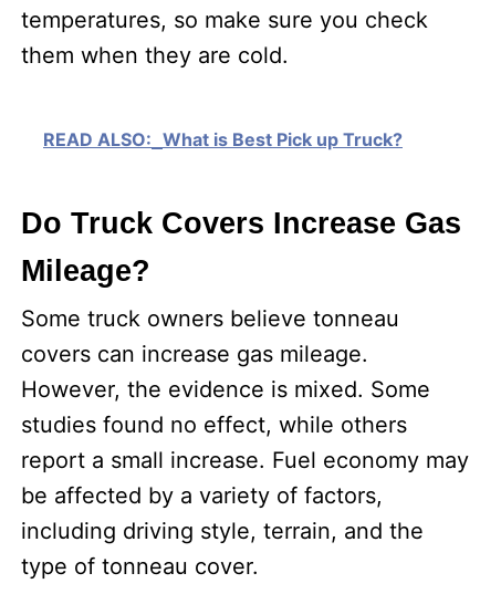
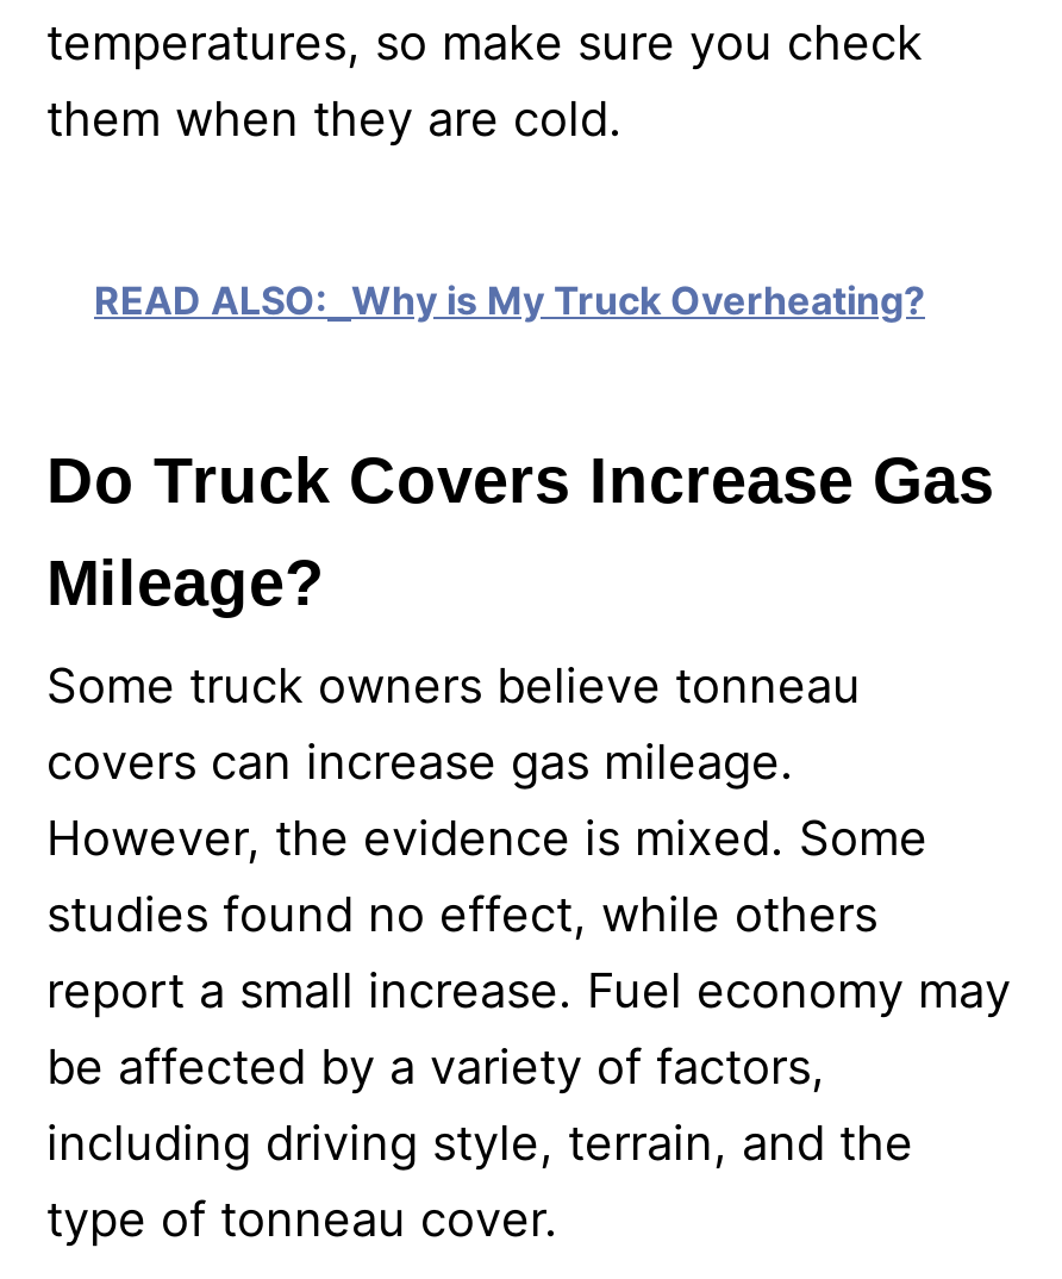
[43,129,403,151] READ ALSO: What is Best Pick up Truck? -> [94,277,925,325] READ ALSO: Why is My Truck Overheating?

